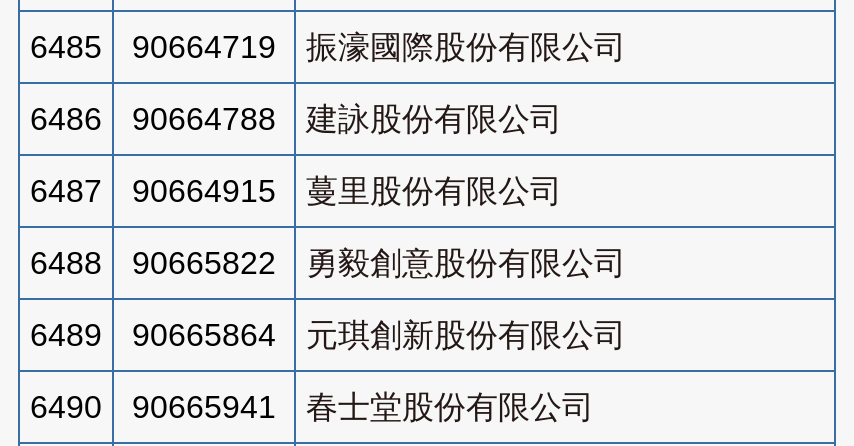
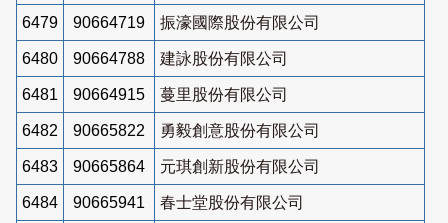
[30,30,626,64] 6485 90664719 振濠國際股份有限公司 -> [22,14,320,31] 6479 90664719 振濠國際股份有限公司
[30,102,562,136] 6486 90664788 建詠股份有限公司 -> [22,50,288,67] 6480 90664788 建詠股份有限公司
[30,174,562,208] 6487 90664915 蔓里股份有限公司 -> [22,86,288,103] 6481 90664915 蔓里股份有限公司
[30,246,626,280] 6488 90665822 勇毅創意股份有限公司 -> [22,122,320,139] 6482 90665822 勇毅創意股份有限公司
[30,318,626,352] 6489 90665864 元琪創新股份有限公司 -> [22,158,320,175] 6483 90665864 元琪創新股份有限公司
[30,390,594,424] 6490 90665941 春士堂股份有限公司 -> [22,194,304,211] 6484 90665941 春士堂股份有限公司

